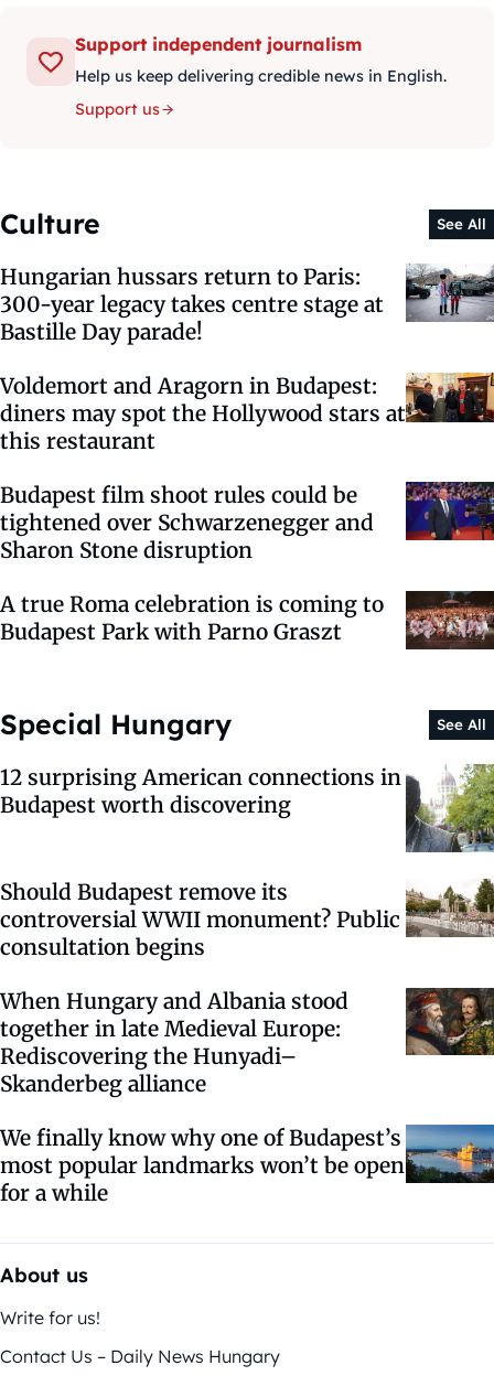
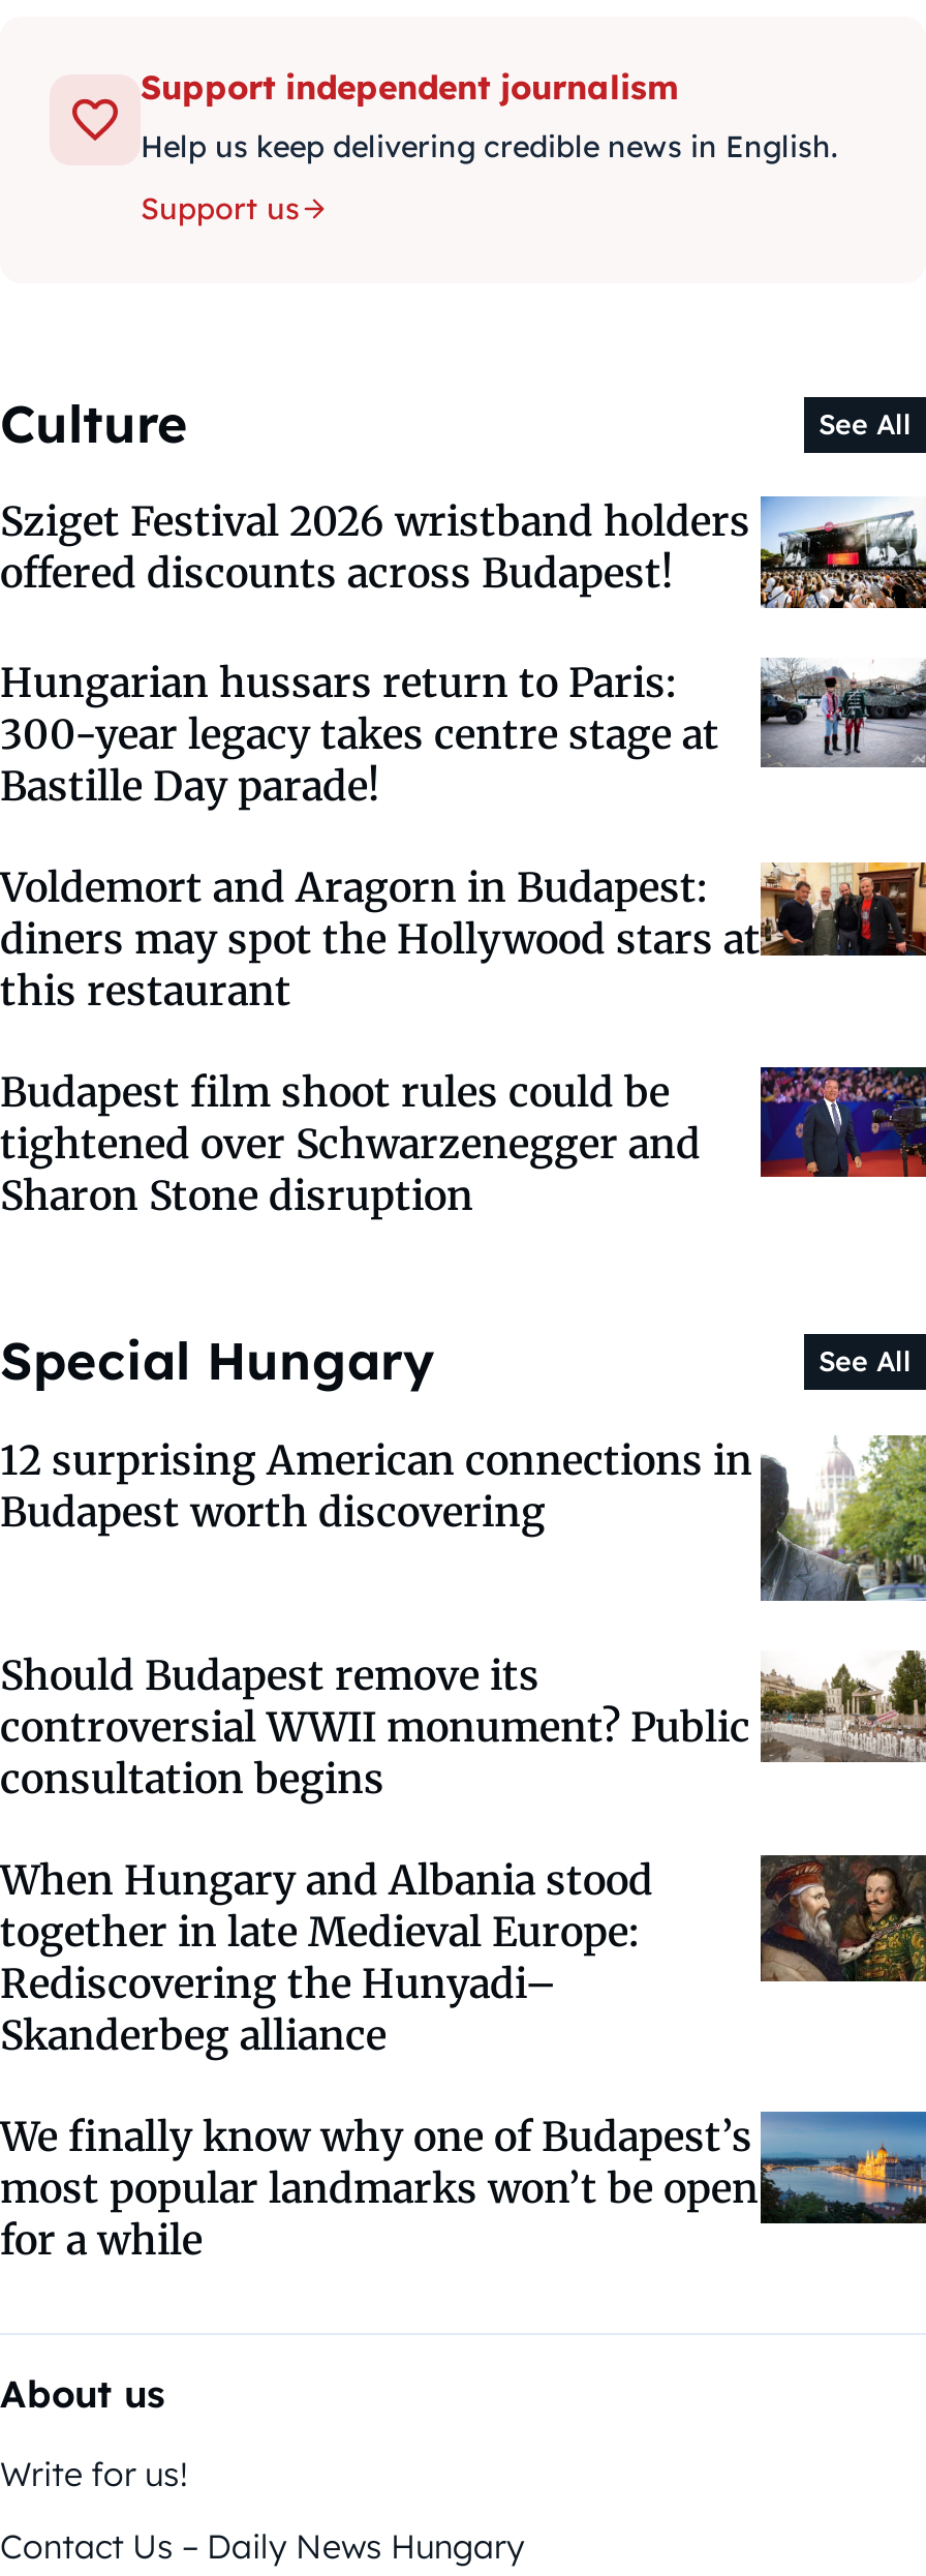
none -> [0,495,920,609] [image] | Sziget Festival 2026 wristband holders | offered discounts across Budapest!
moved [0,262,494,563] -> [0,655,926,1220]: [image] | Hungarian hussars return to Paris: | 300-year legacy takes centre stage at | ... | tightened over Schwarzenegger and | Sharon Stone disruption
[0,590,491,651] [image] | A true Roma celebration is coming to | Budapest Park with Parno Graszt -> none

